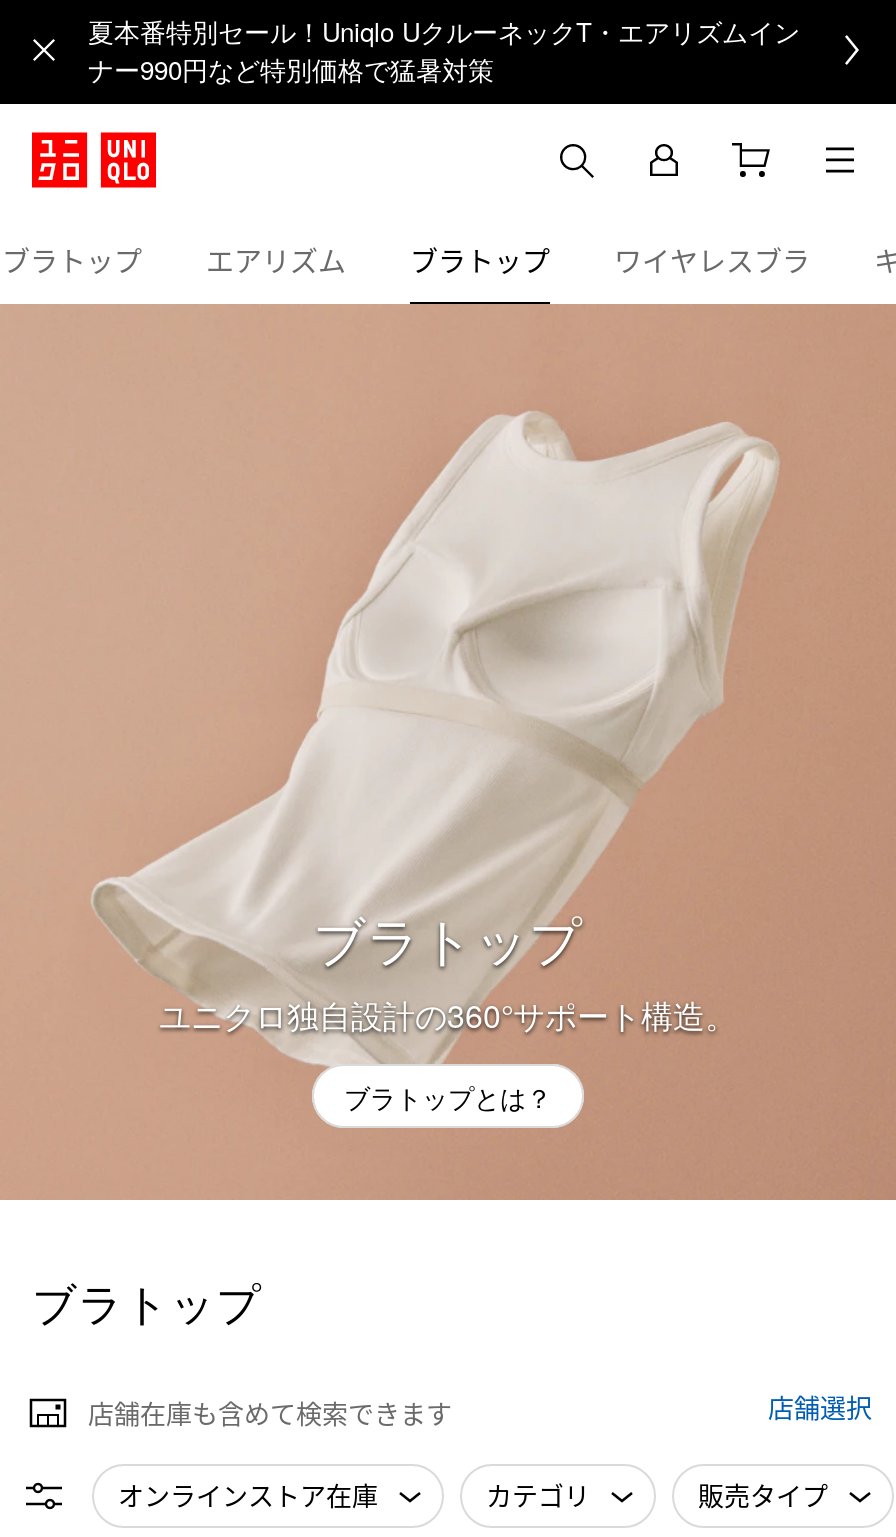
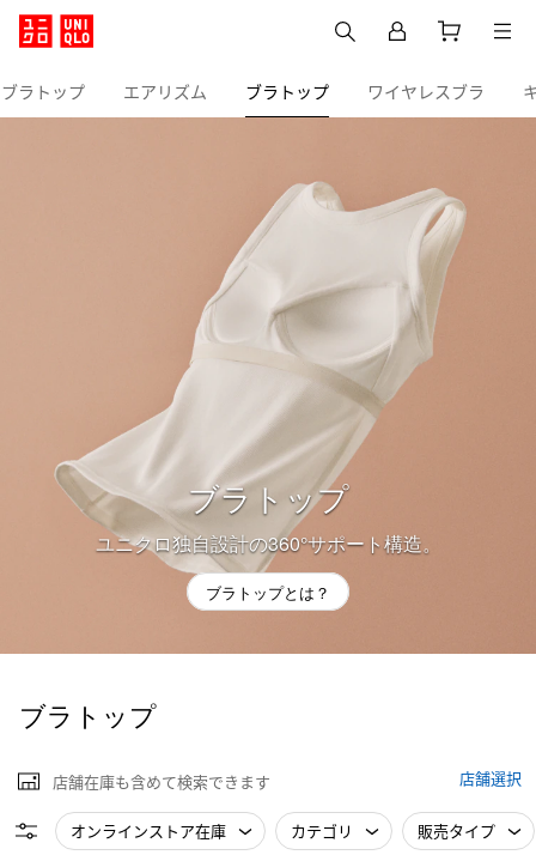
[88,12,800,88] 夏本番特別セール！Uniqlo UクルーネックT・エアリズムイン | ナー990円など特別価格で猛暑対策 -> none

